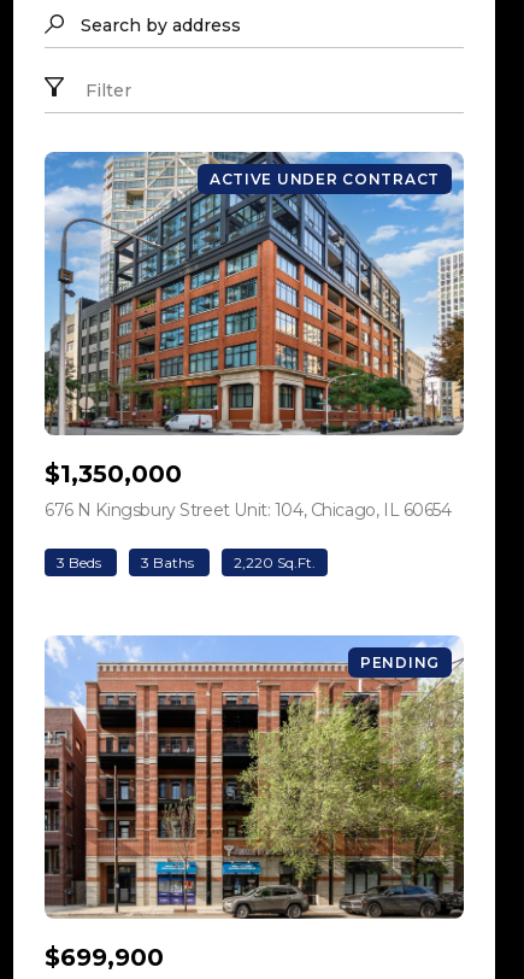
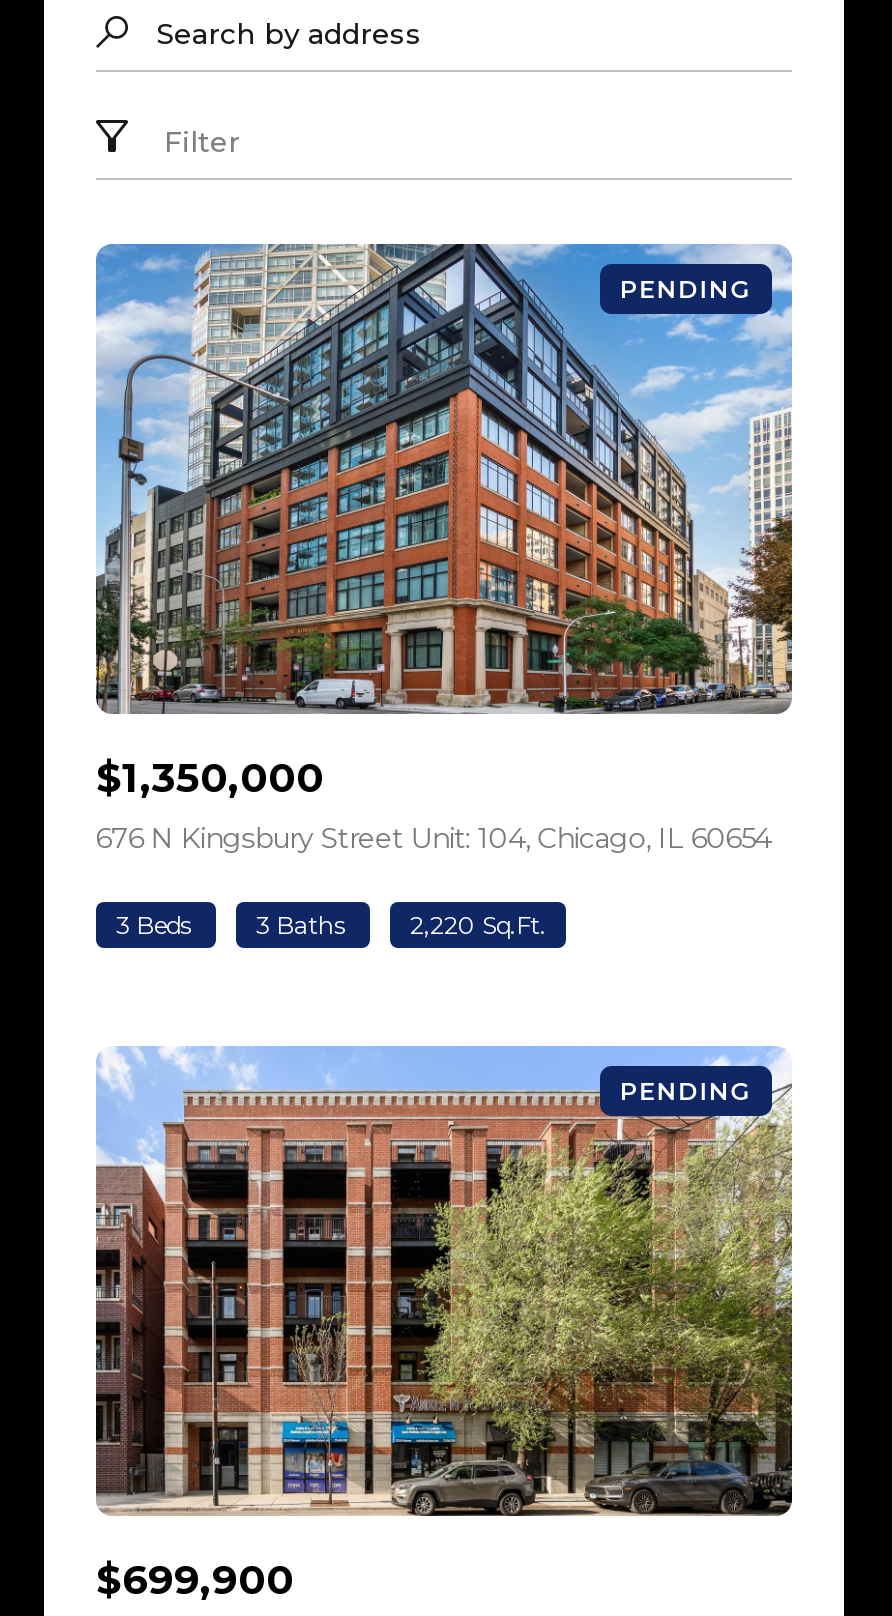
[209,170,440,188] ACTIVE UNDER CONTRACT -> [620,274,752,304] PENDING

